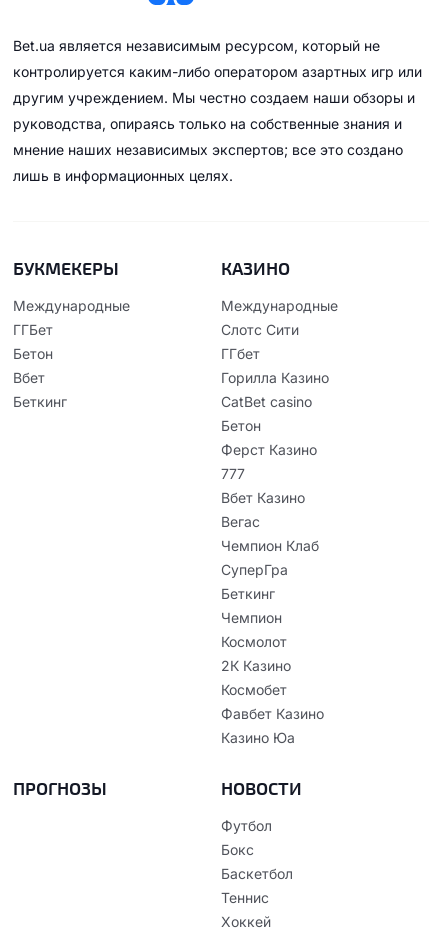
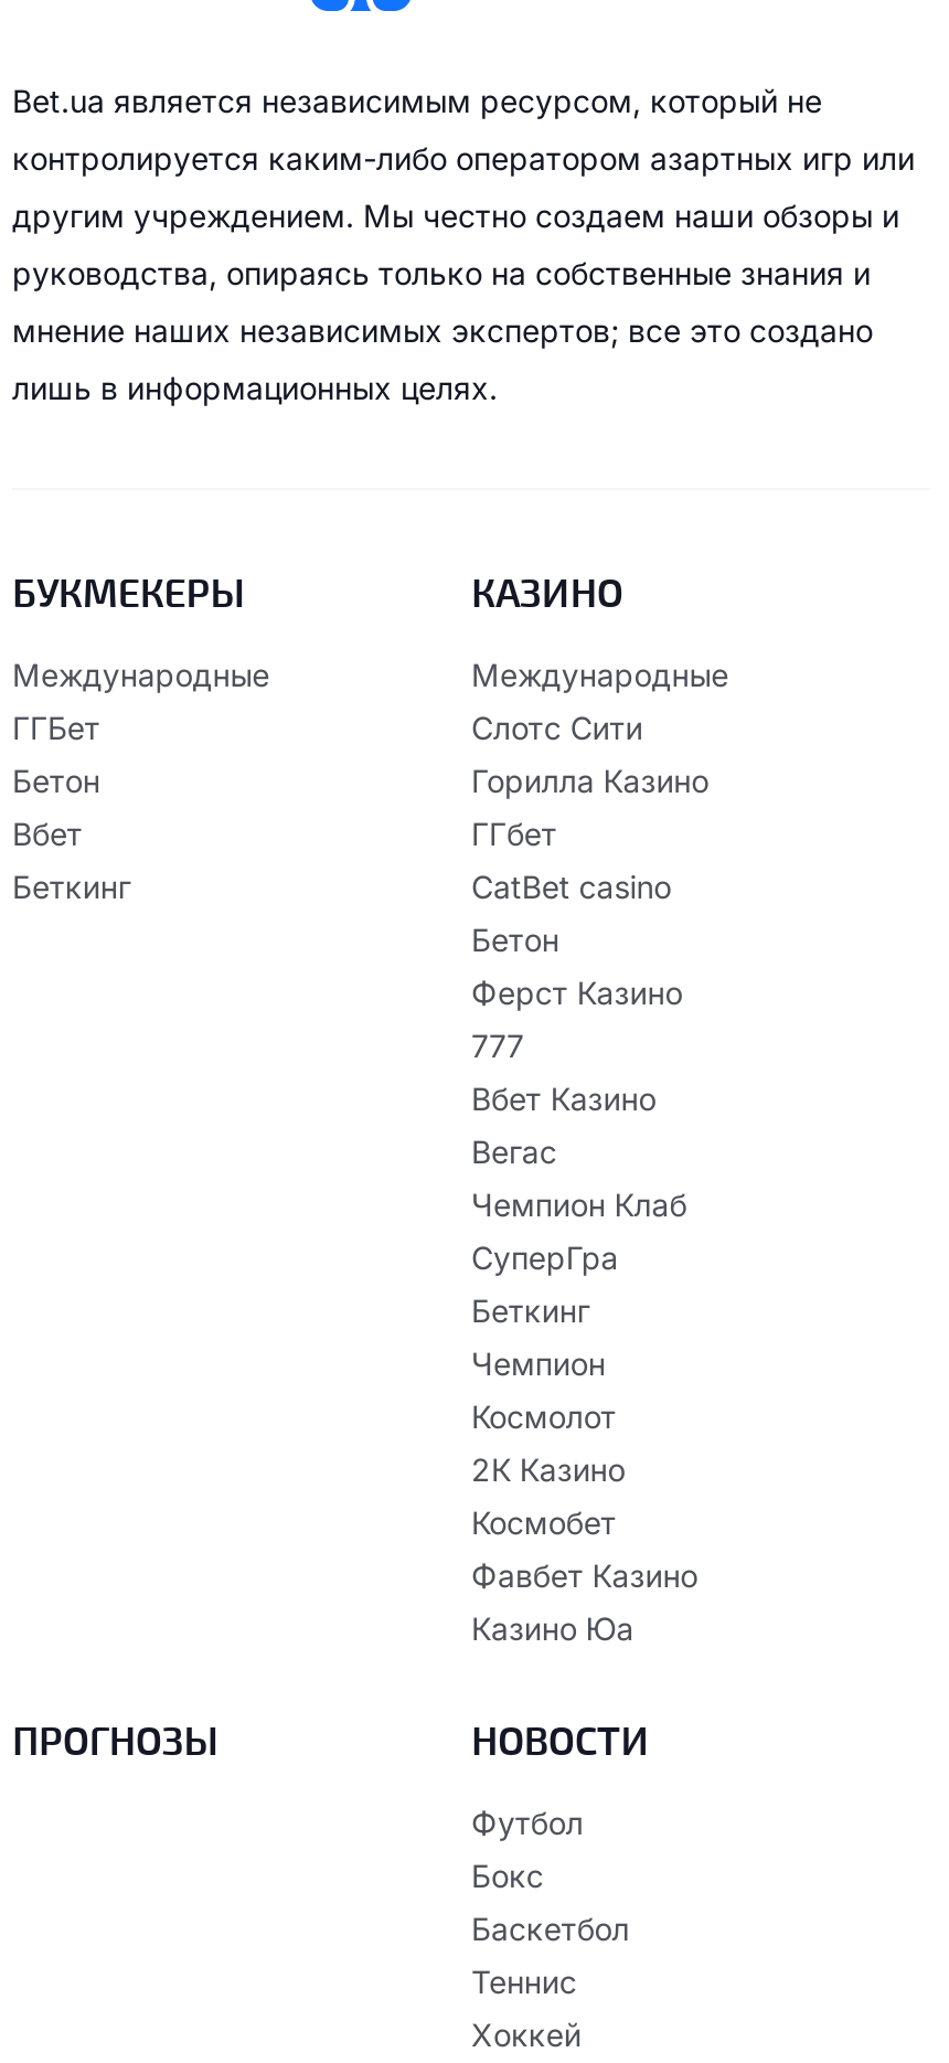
moved [221,345,260,362] -> [471,815,557,852]: ГГбет
moved [221,369,329,386] -> [471,762,709,799]: Горилла Казино

